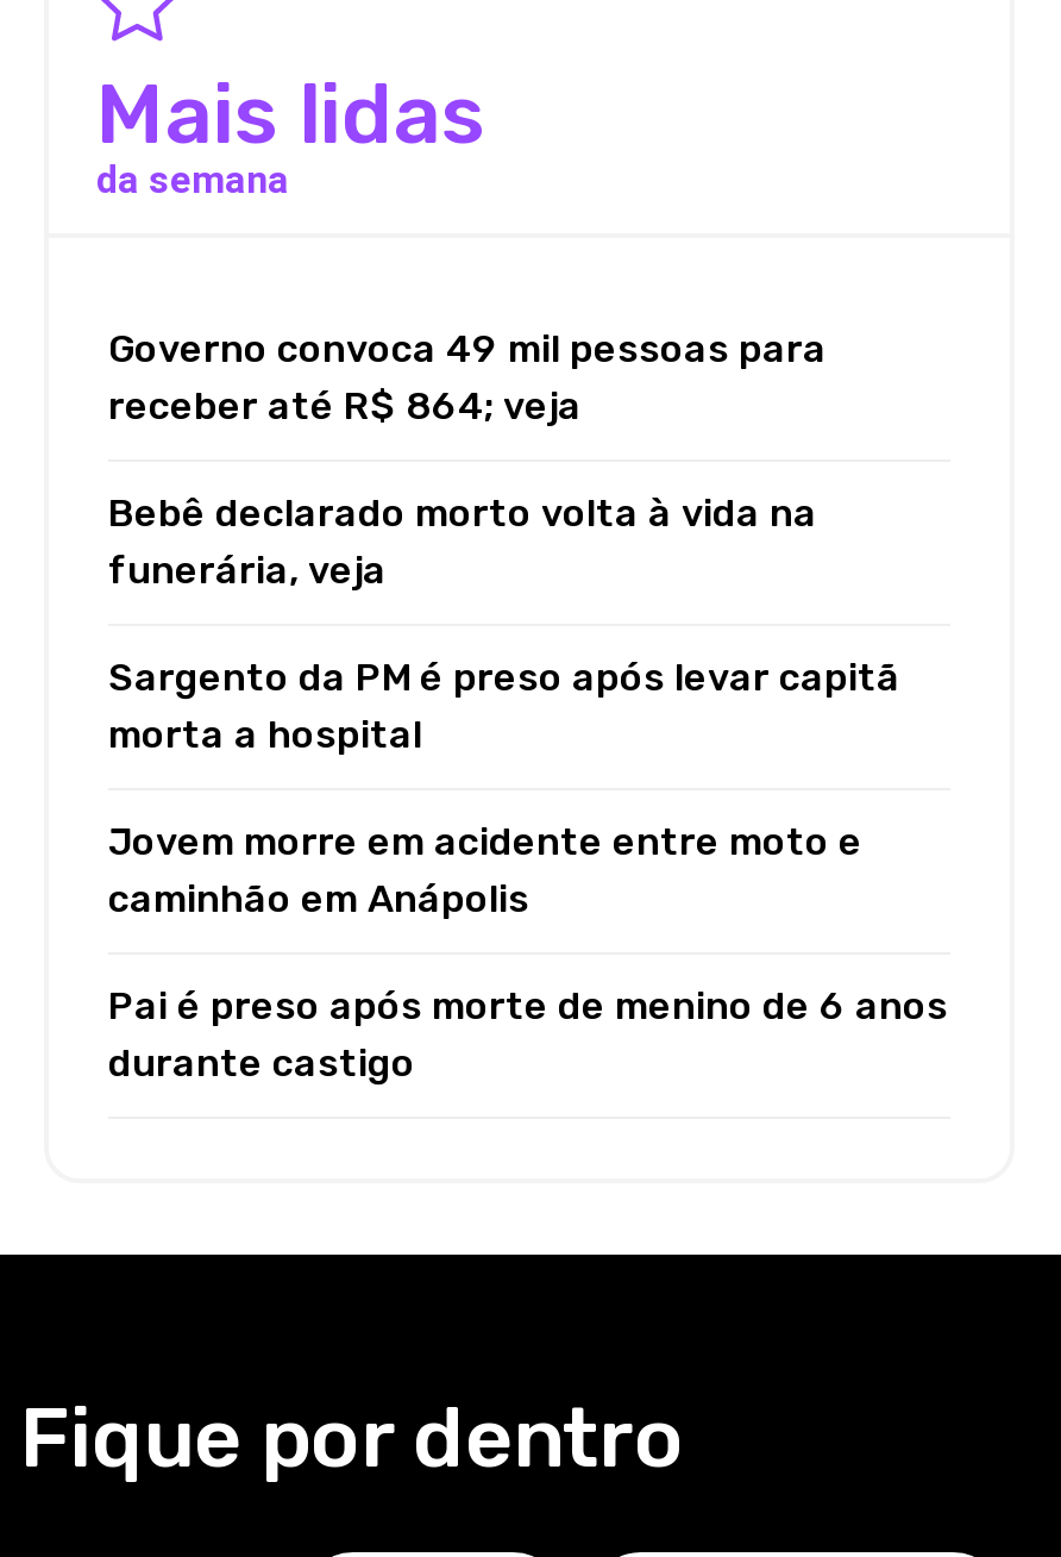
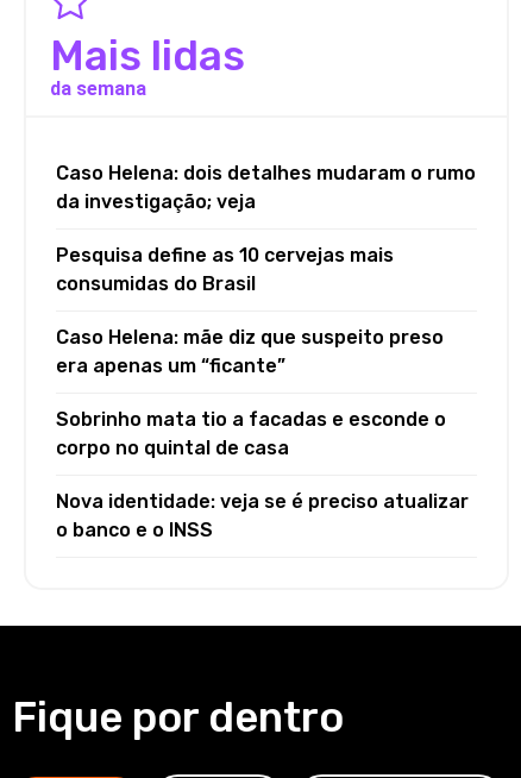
[108,325,827,427] Governo convoca 49 mil pessoas para | receber até R$ 864; veja -> [56,162,476,214] Caso Helena: dois detalhes mudaram o rumo | da investigação; veja
[108,489,817,592] Bebê declarado morto volta à vida na | funerária, veja -> [56,244,394,296] Pesquisa define as 10 cervejas mais | consumidas do Brasil
[108,654,900,756] Sargento da PM é preso após levar capitã | morta a hospital -> [56,327,444,378] Caso Helena: mãe diz que suspeito preso | era apenas um “ficante”
[108,818,862,920] Jovem morre em acidente entre moto e | caminhão em Anápolis -> [56,409,446,460] Sobrinho mata tio a facadas e esconde o | corpo no quintal de casa
[108,982,948,1084] Pai é preso após morte de menino de 6 anos | durante castigo -> [56,491,469,542] Nova identidade: veja se é preciso atualizar | o banco e o INSS

